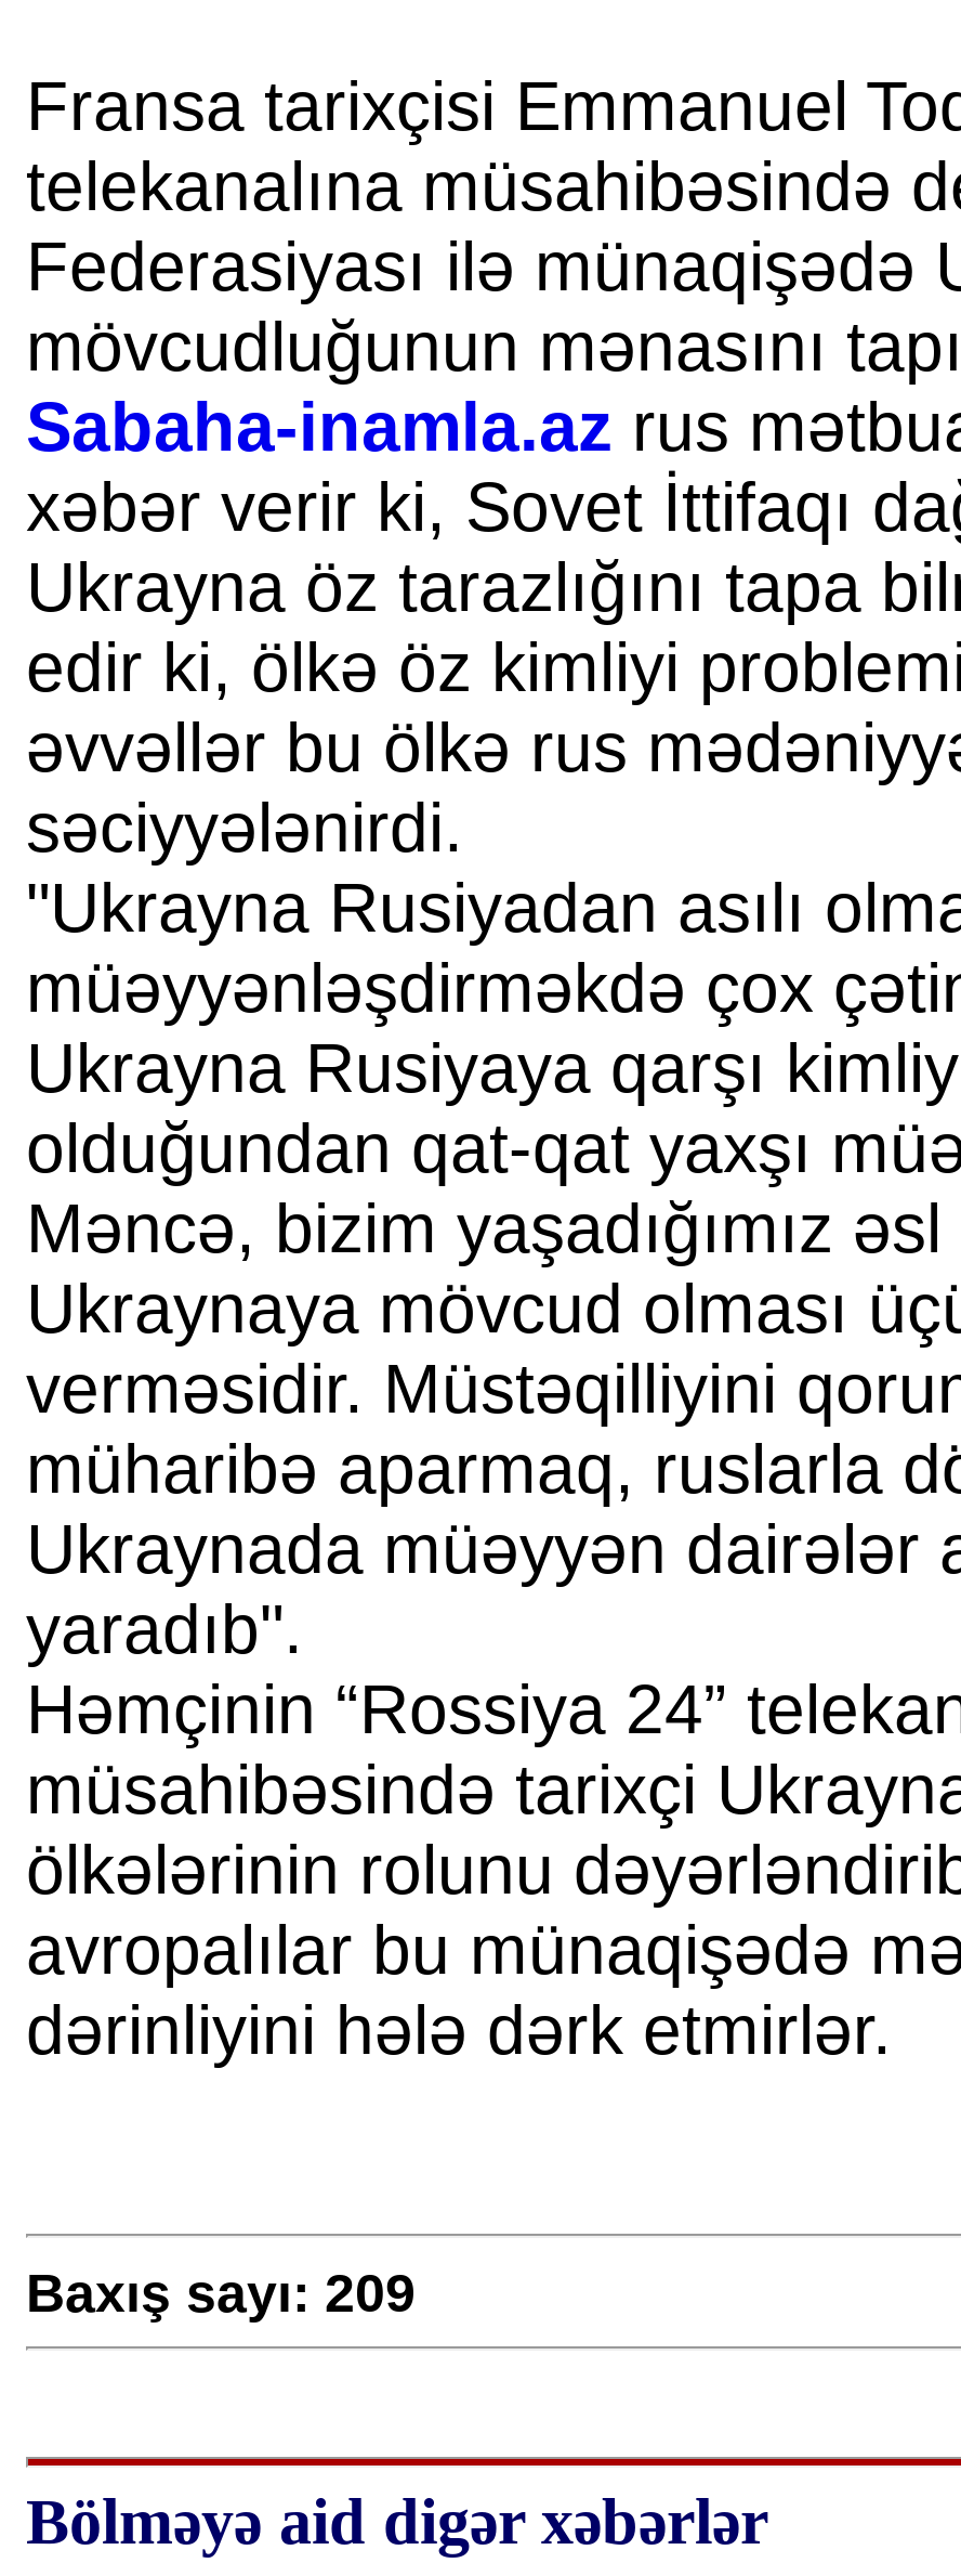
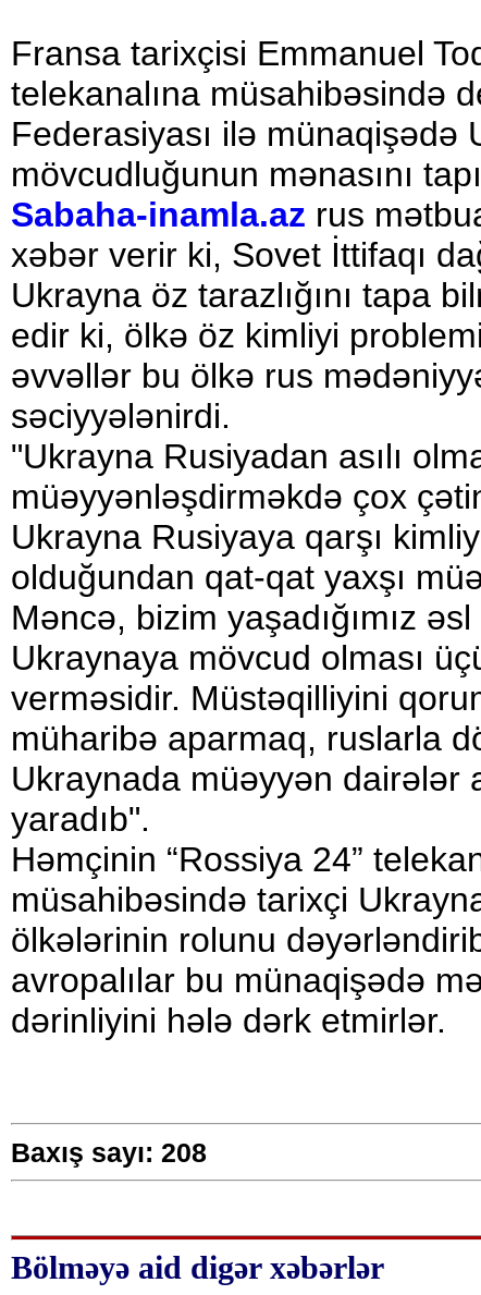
[26,2263,416,2323] Baxış sayı: 209 -> [11,1138,207,1168] Baxış sayı: 208

